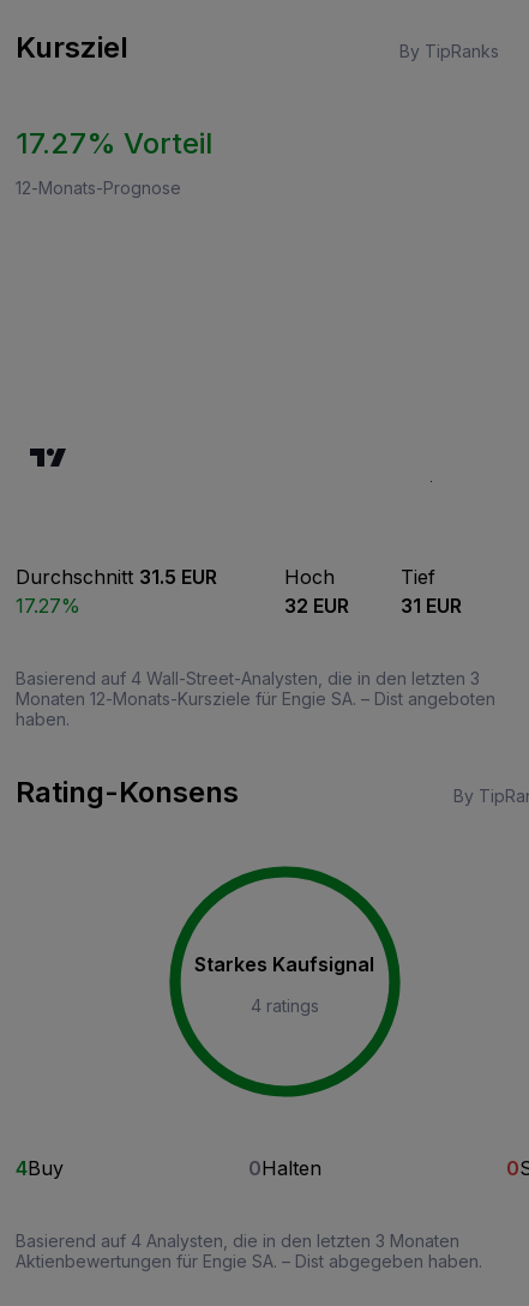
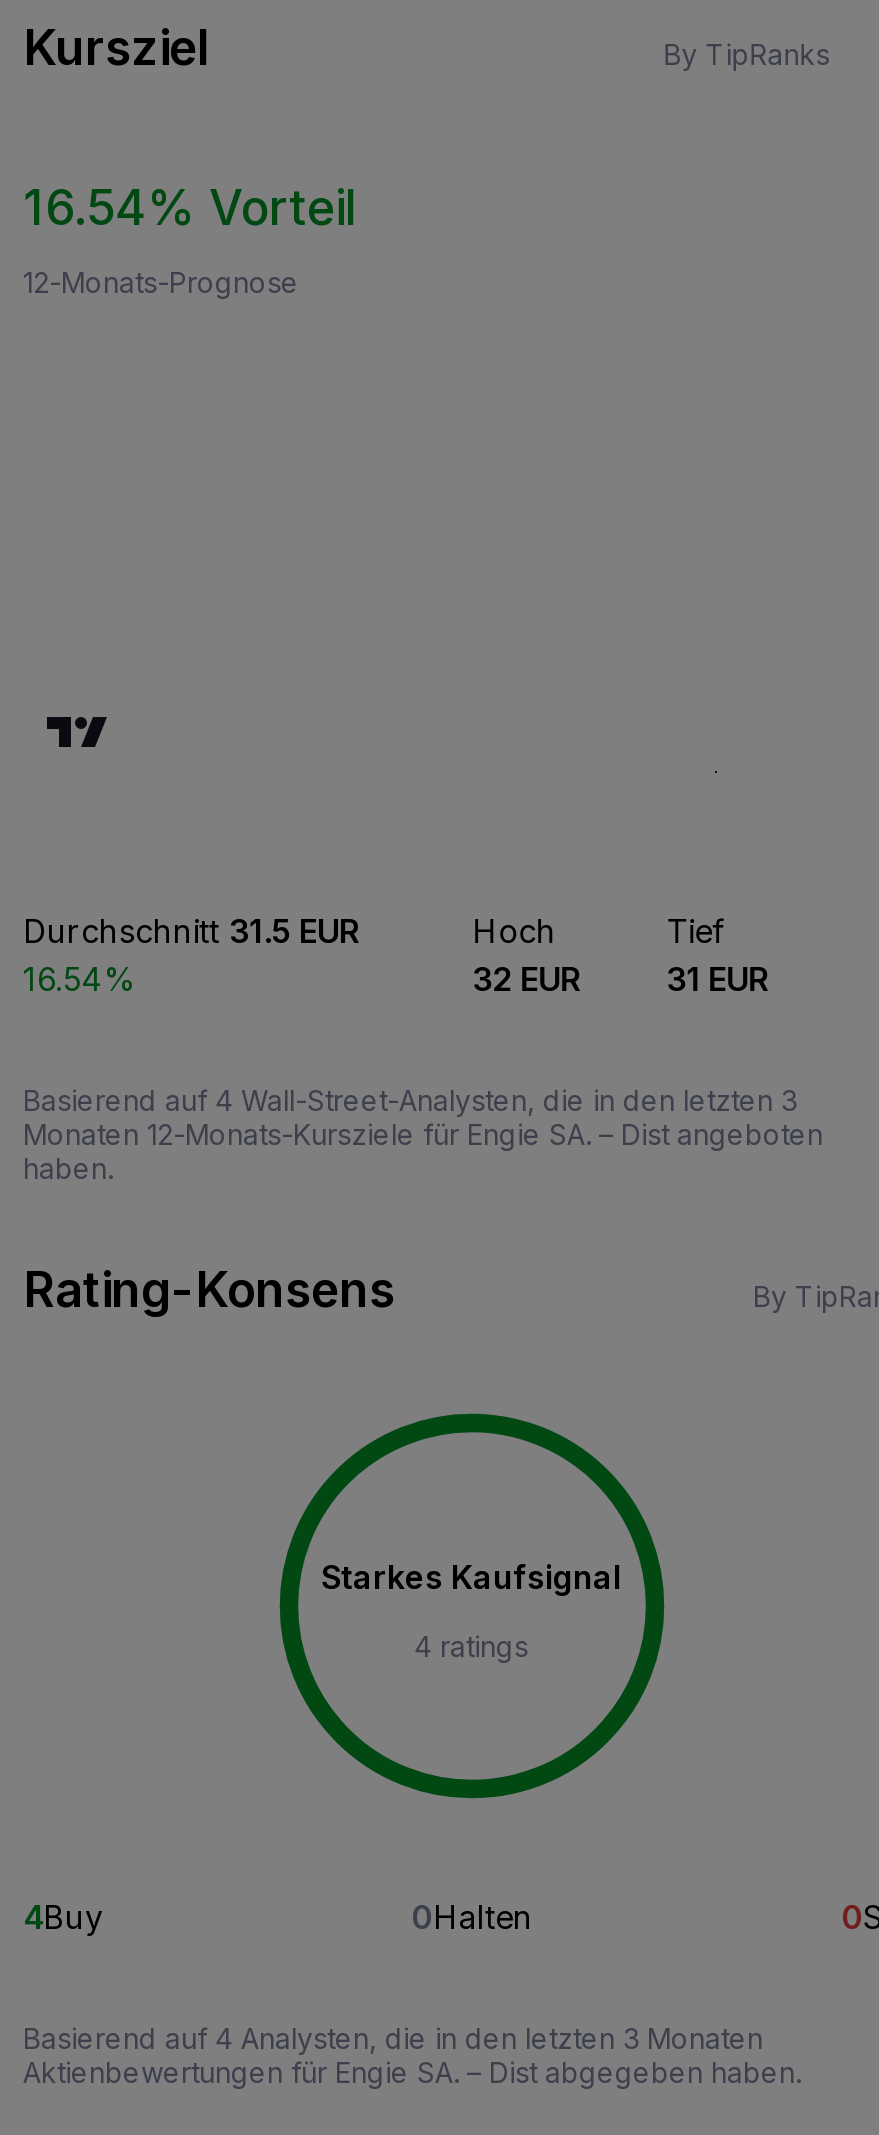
[16,126,212,161] 17.27% Vorteil -> [23,179,357,237] 16.54% Vorteil
[16,594,80,618] 17.27% -> [23,959,135,999] 16.54%

